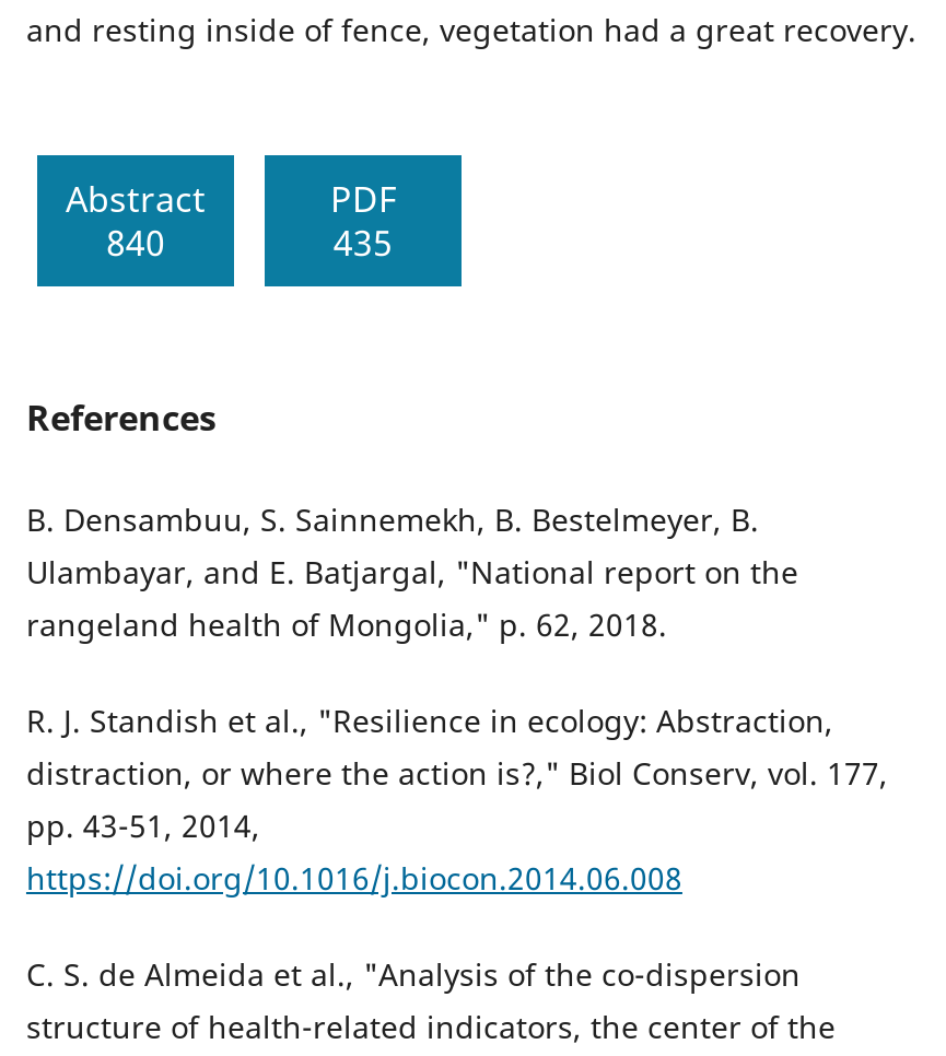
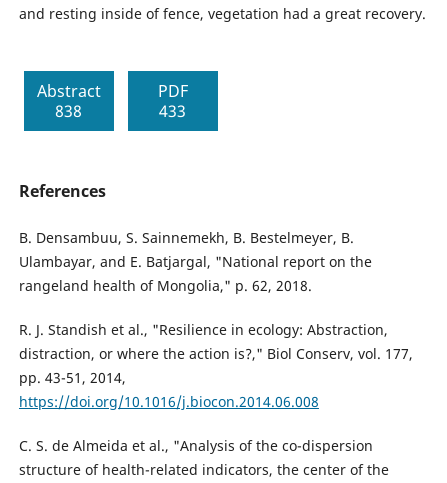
[106,218,165,266] 840 -> [55,99,82,121] 838
[334,218,393,266] 435 -> [159,99,186,121] 433

